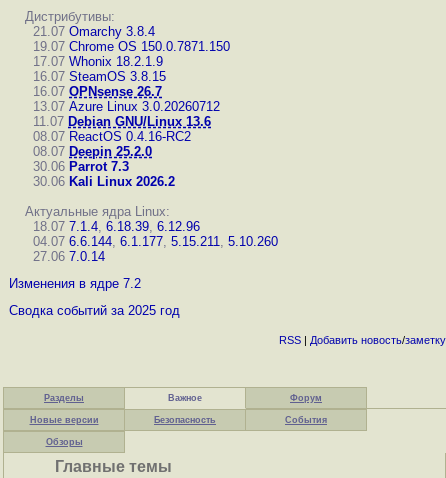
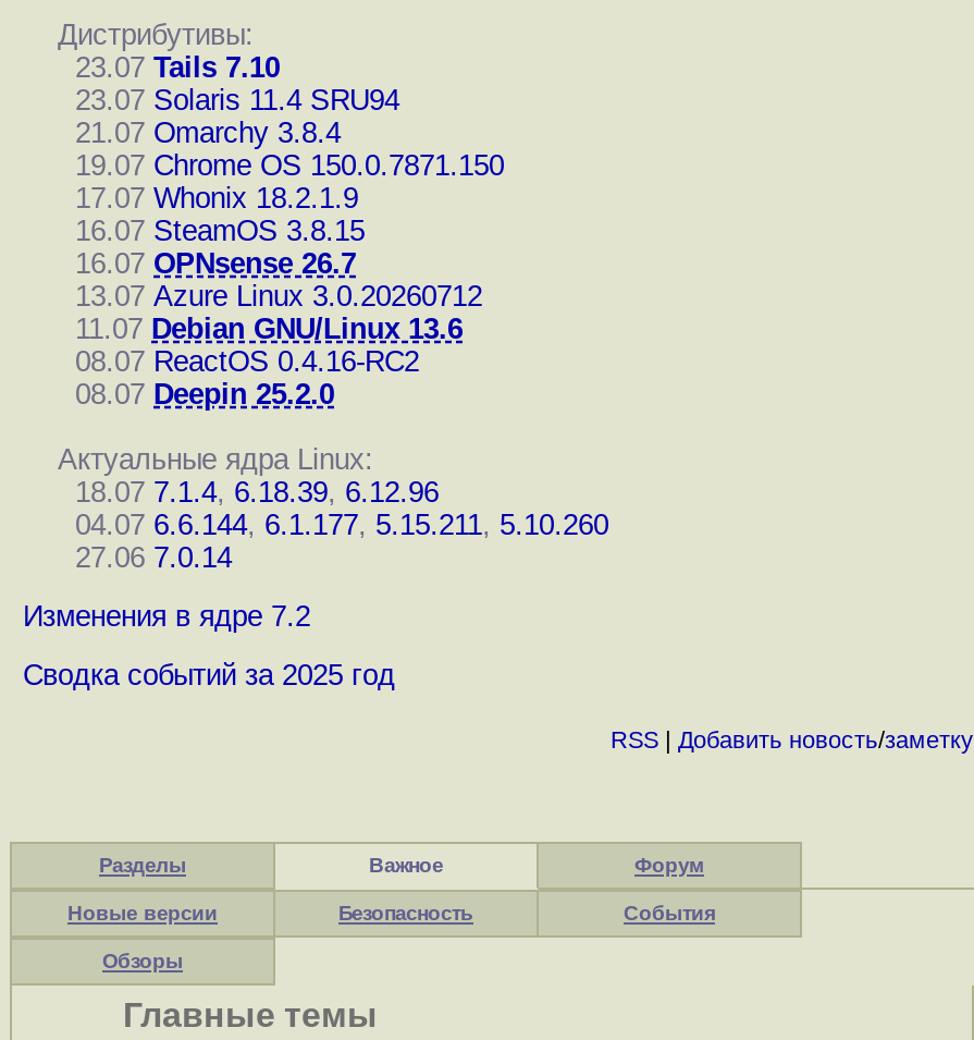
none -> [58,51,399,117] 23.07 Tails 7.10 | 23.07 Solaris 11.4 SRU94
moved [25,24,230,159] -> [58,117,504,411]: 21.07 Omarchy 3.8.4 | 19.07 Chrome OS 150.0.7871.150 | 17.07 Whonix 18.2.1.9 | ... | 08.07 ReactOS 0.4.16-RC2 | 08.07 Deepin 25.2.0
[25,159,175,189] 30.06 Parrot 7.3 | 30.06 Kali Linux 2026.2 -> none

